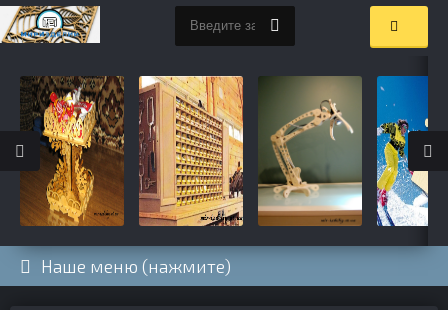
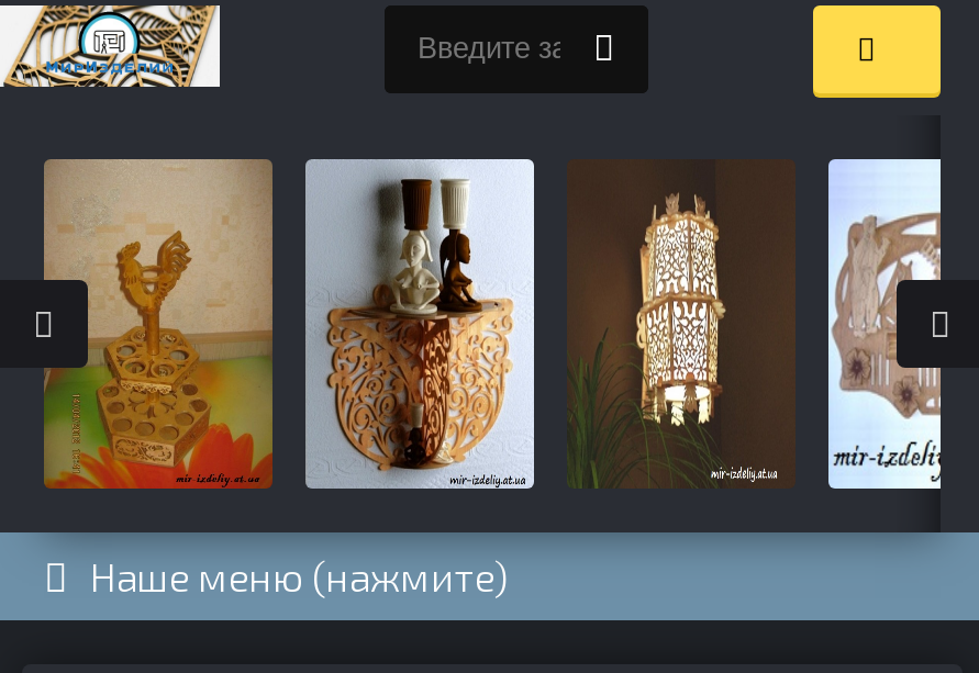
[20,76,124,226] [image] -> [42,157,275,489] [image]
[138,75,244,227] [image] -> [303,157,536,491] [image]
[257,76,363,226] [image] -> [567,161,796,486] [image]
[376,76,429,226] [image] -> [826,157,943,491] [image]

